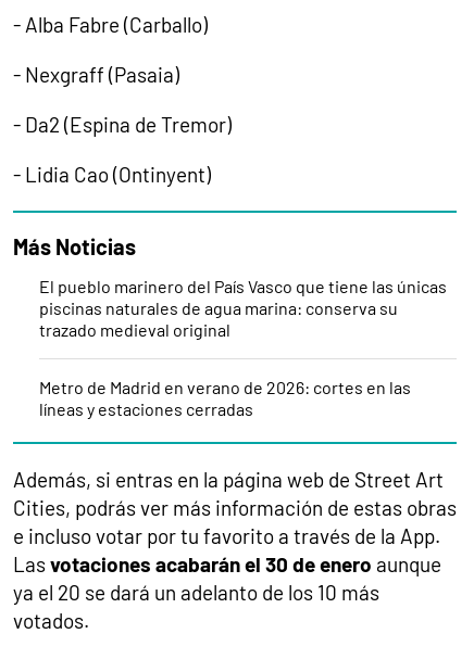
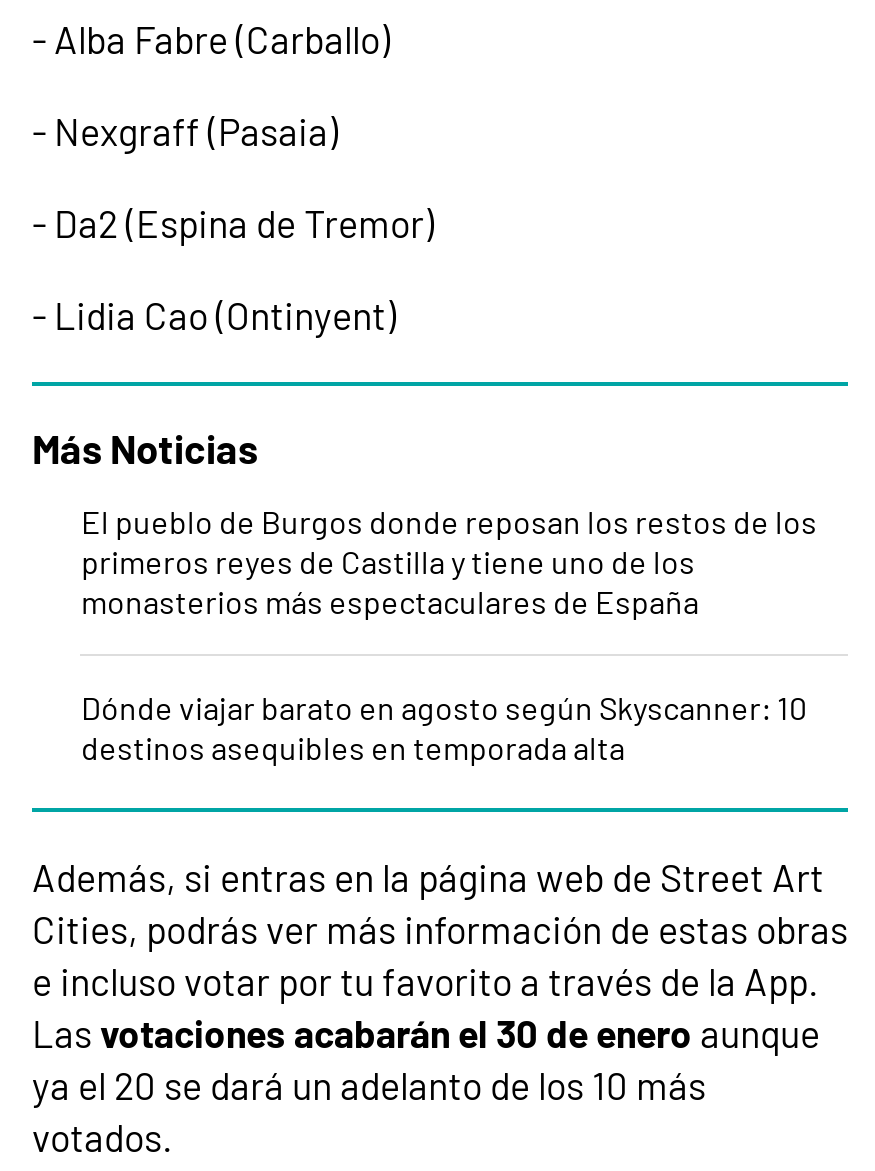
[40,276,447,340] El pueblo marinero del País Vasco que tiene las únicas | piscinas naturales de agua marina: conserva su | trazado medieval original -> [81,502,817,620] El pueblo de Burgos donde reposan los restos de los | primeros reyes de Castilla y tiene uno de los | monasterios más espectaculares de España
[40,377,411,419] Metro de Madrid en verano de 2026: cortes en las | líneas y estaciones cerradas -> [81,688,807,766] Dónde viajar barato en agosto según Skyscanner: 10 | destinos asequibles en temporada alta

